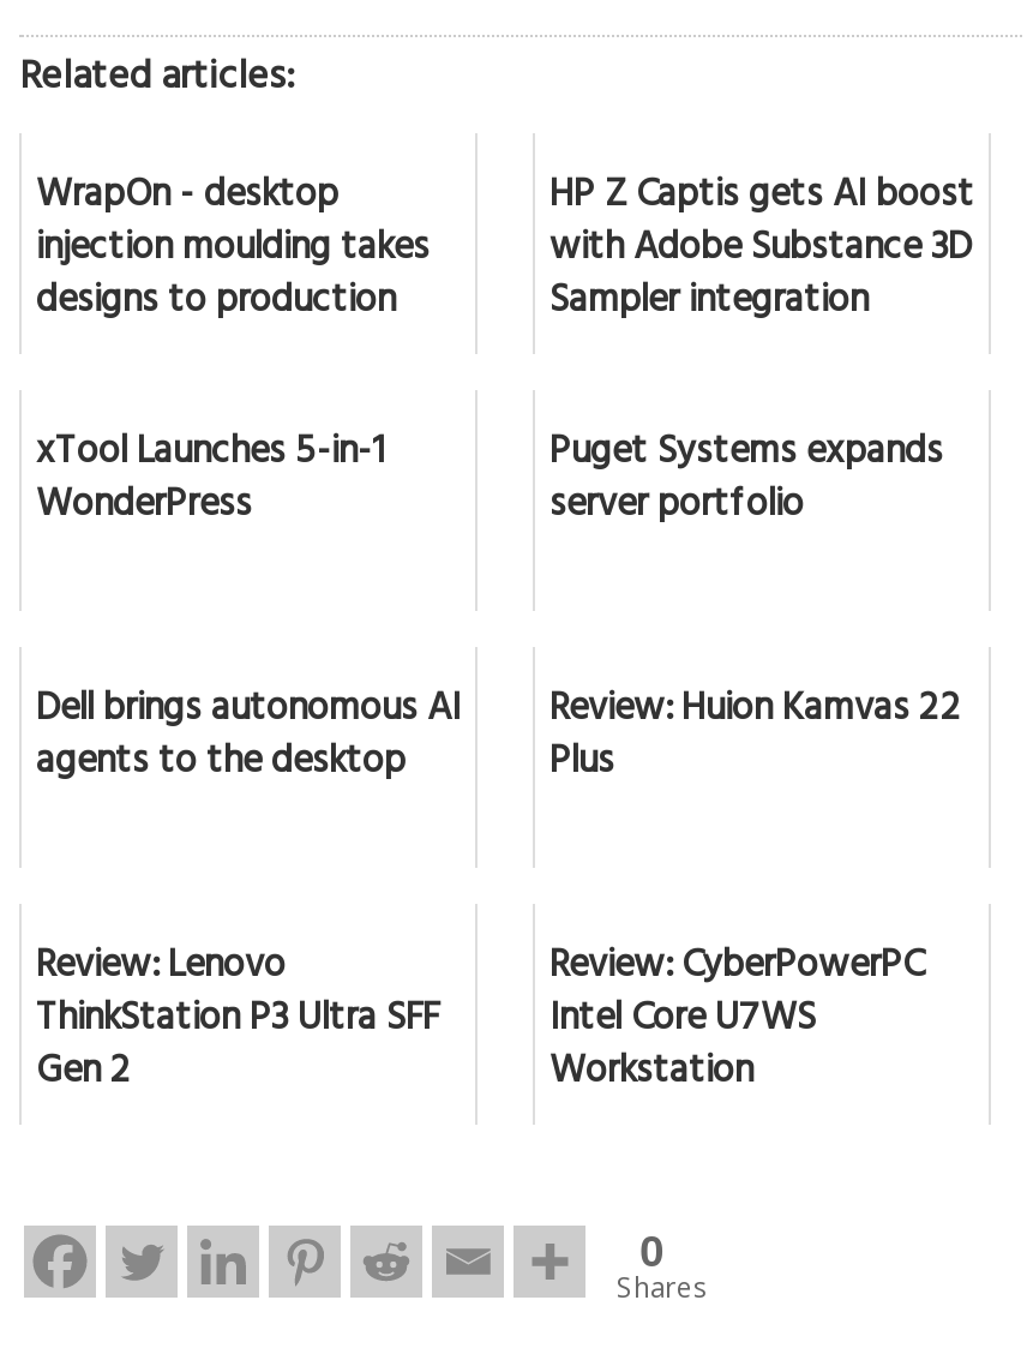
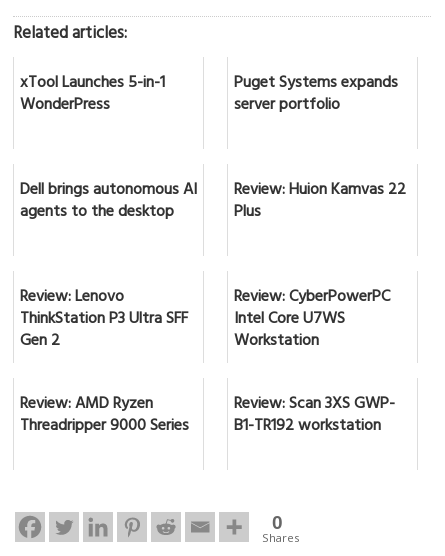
[36,163,430,341] WrapOn - desktop | injection moulding takes | designs to production -> none
[549,163,974,341] HP Z Captis gets AI boost | with Adobe Substance 3D | Sampler integration -> none
moved [36,420,962,1111] -> [20,69,406,357]: xTool Launches 5-in-1 | WonderPress | Puget Systems expands | ... | Intel Core U7WS | Workstation
none -> [20,390,189,442] Review: AMD Ryzen | Threadripper 9000 Series
none -> [234,390,395,442] Review: Scan 3XS GWP- | B1-TR192 workstation

